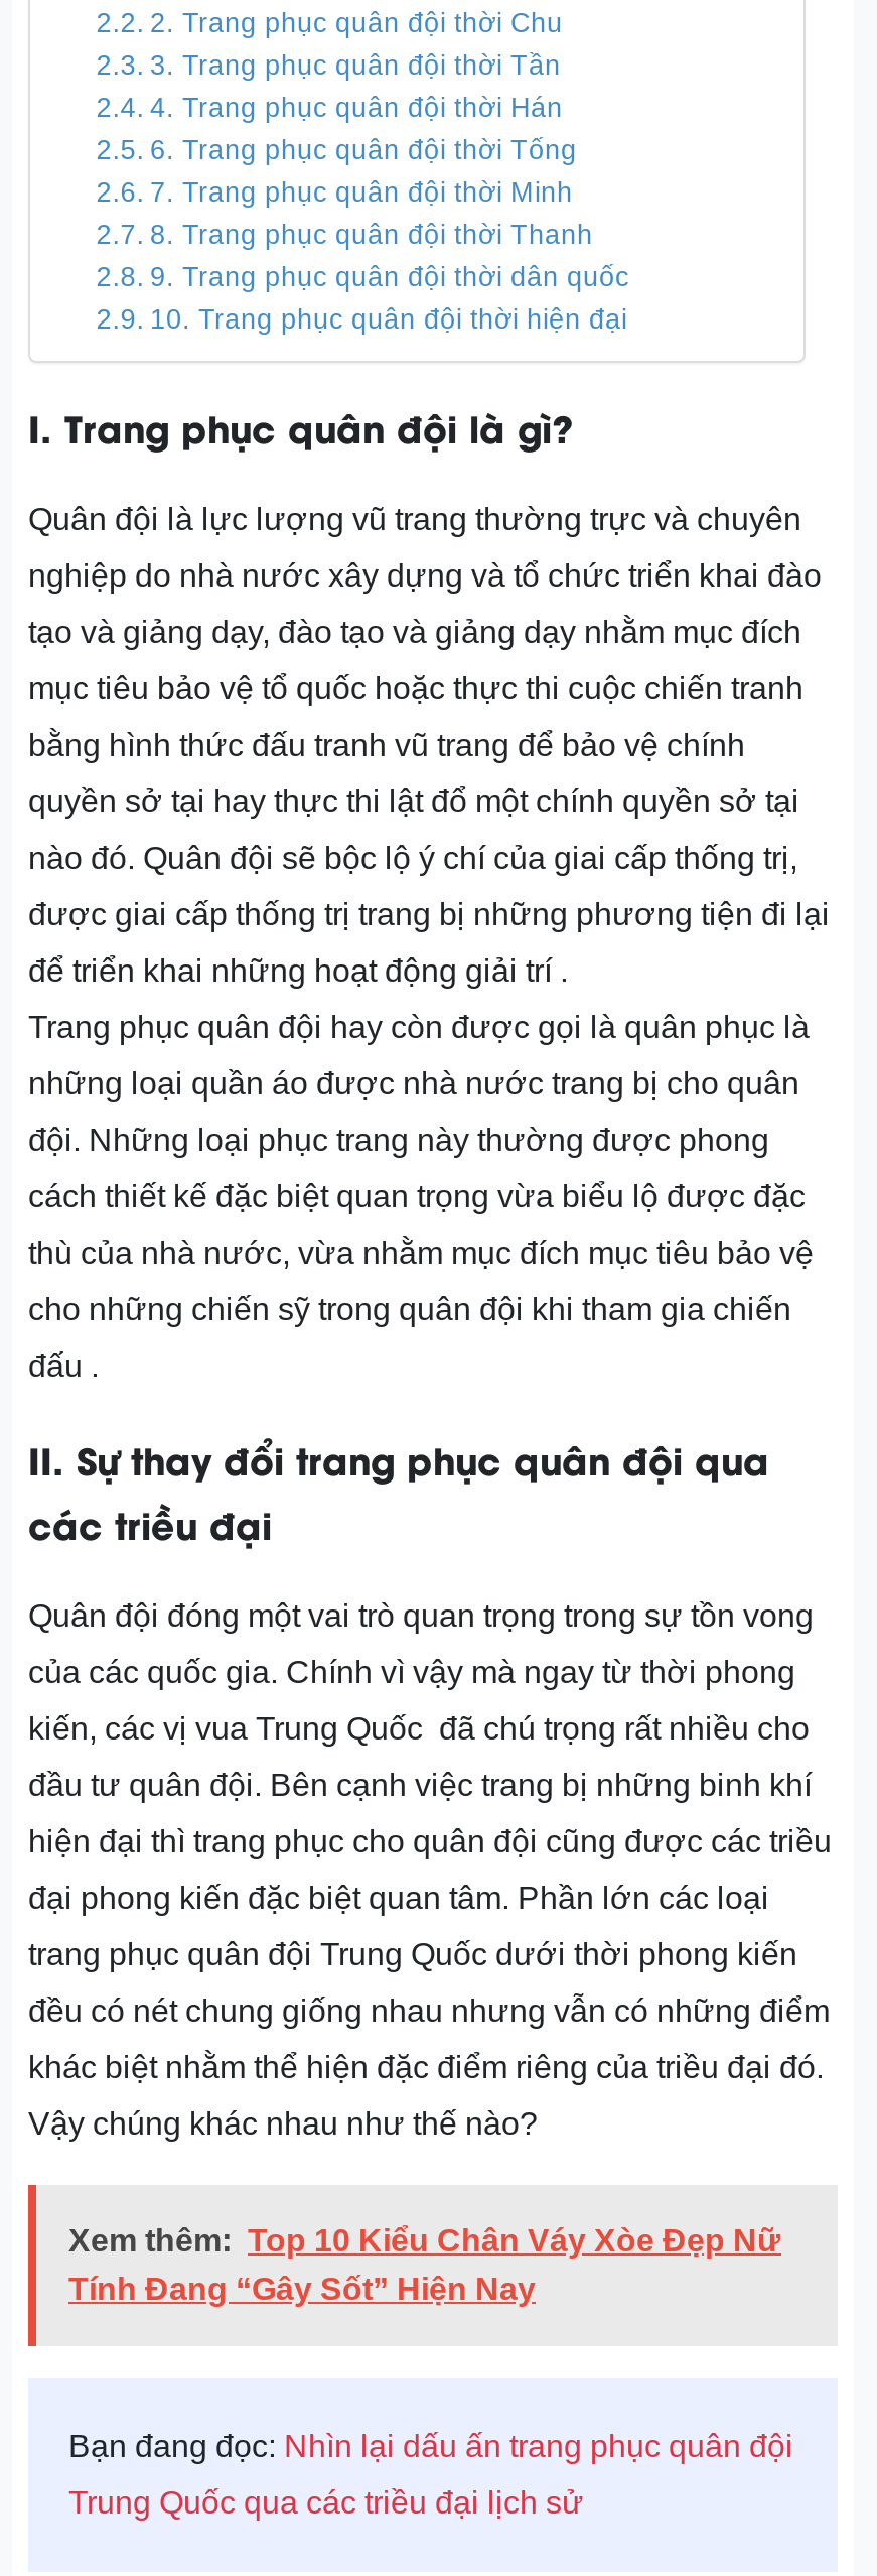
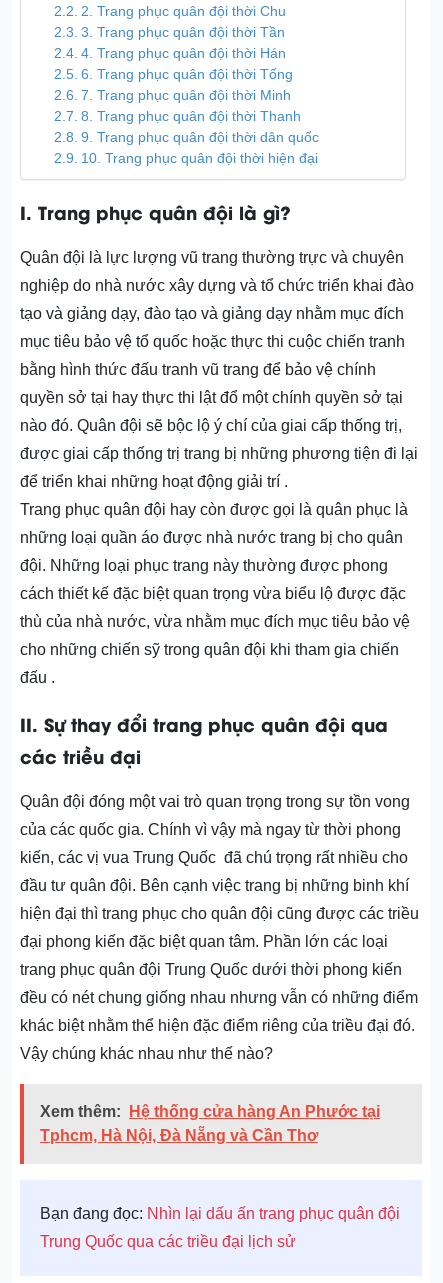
[68,2224,781,2307] Xem thêm: Top 10 Kiểu Chân Váy Xòe Đẹp Nữ | Tính Đang “Gây Sốt” Hiện Nay -> [40,1103,380,1144] Xem thêm: Hệ thống cửa hàng An Phước tại | Tphcm, Hà Nội, Đà Nẵng và Cần Thơ

